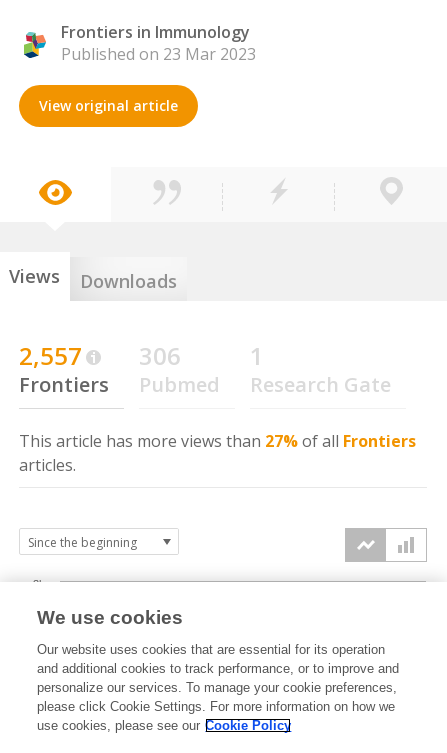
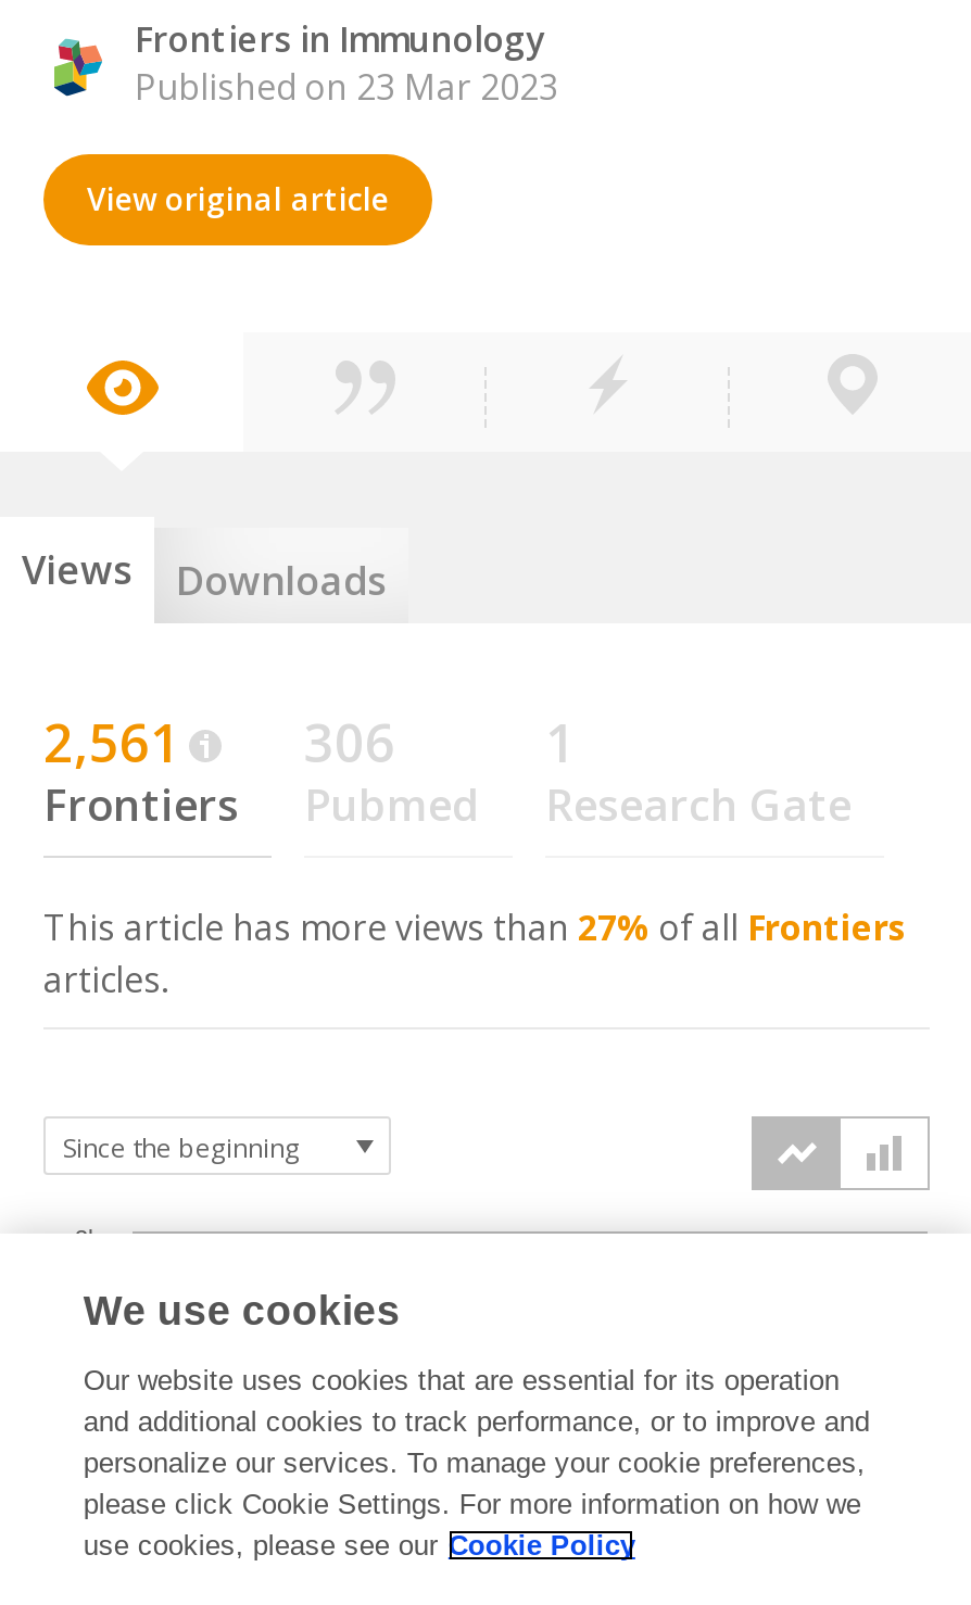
[19,339,82,372] 2,557 -> [43,706,180,778] 2,561

